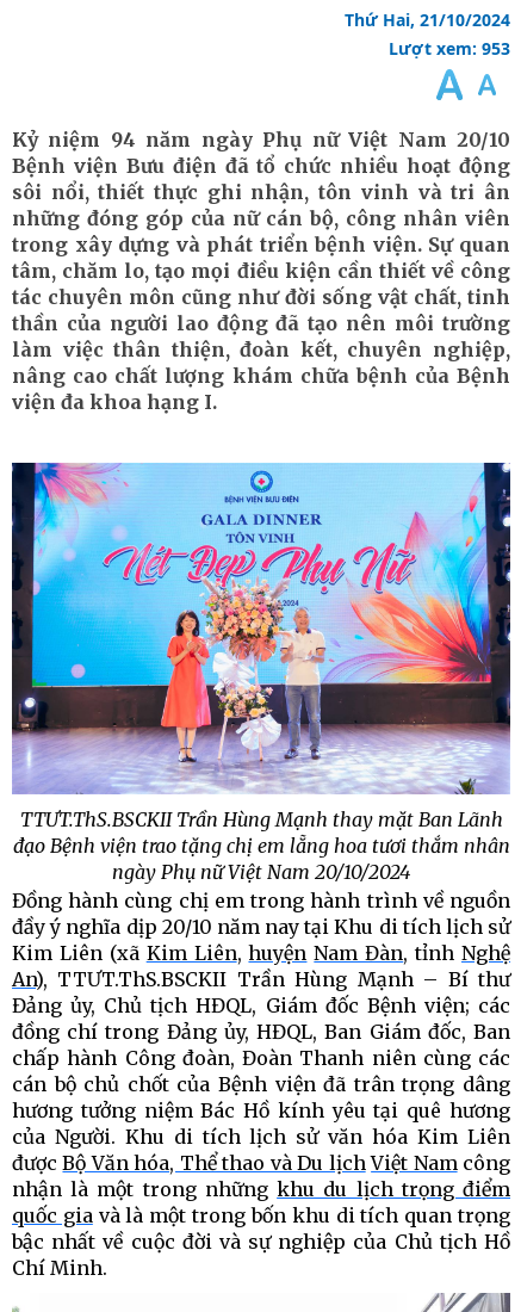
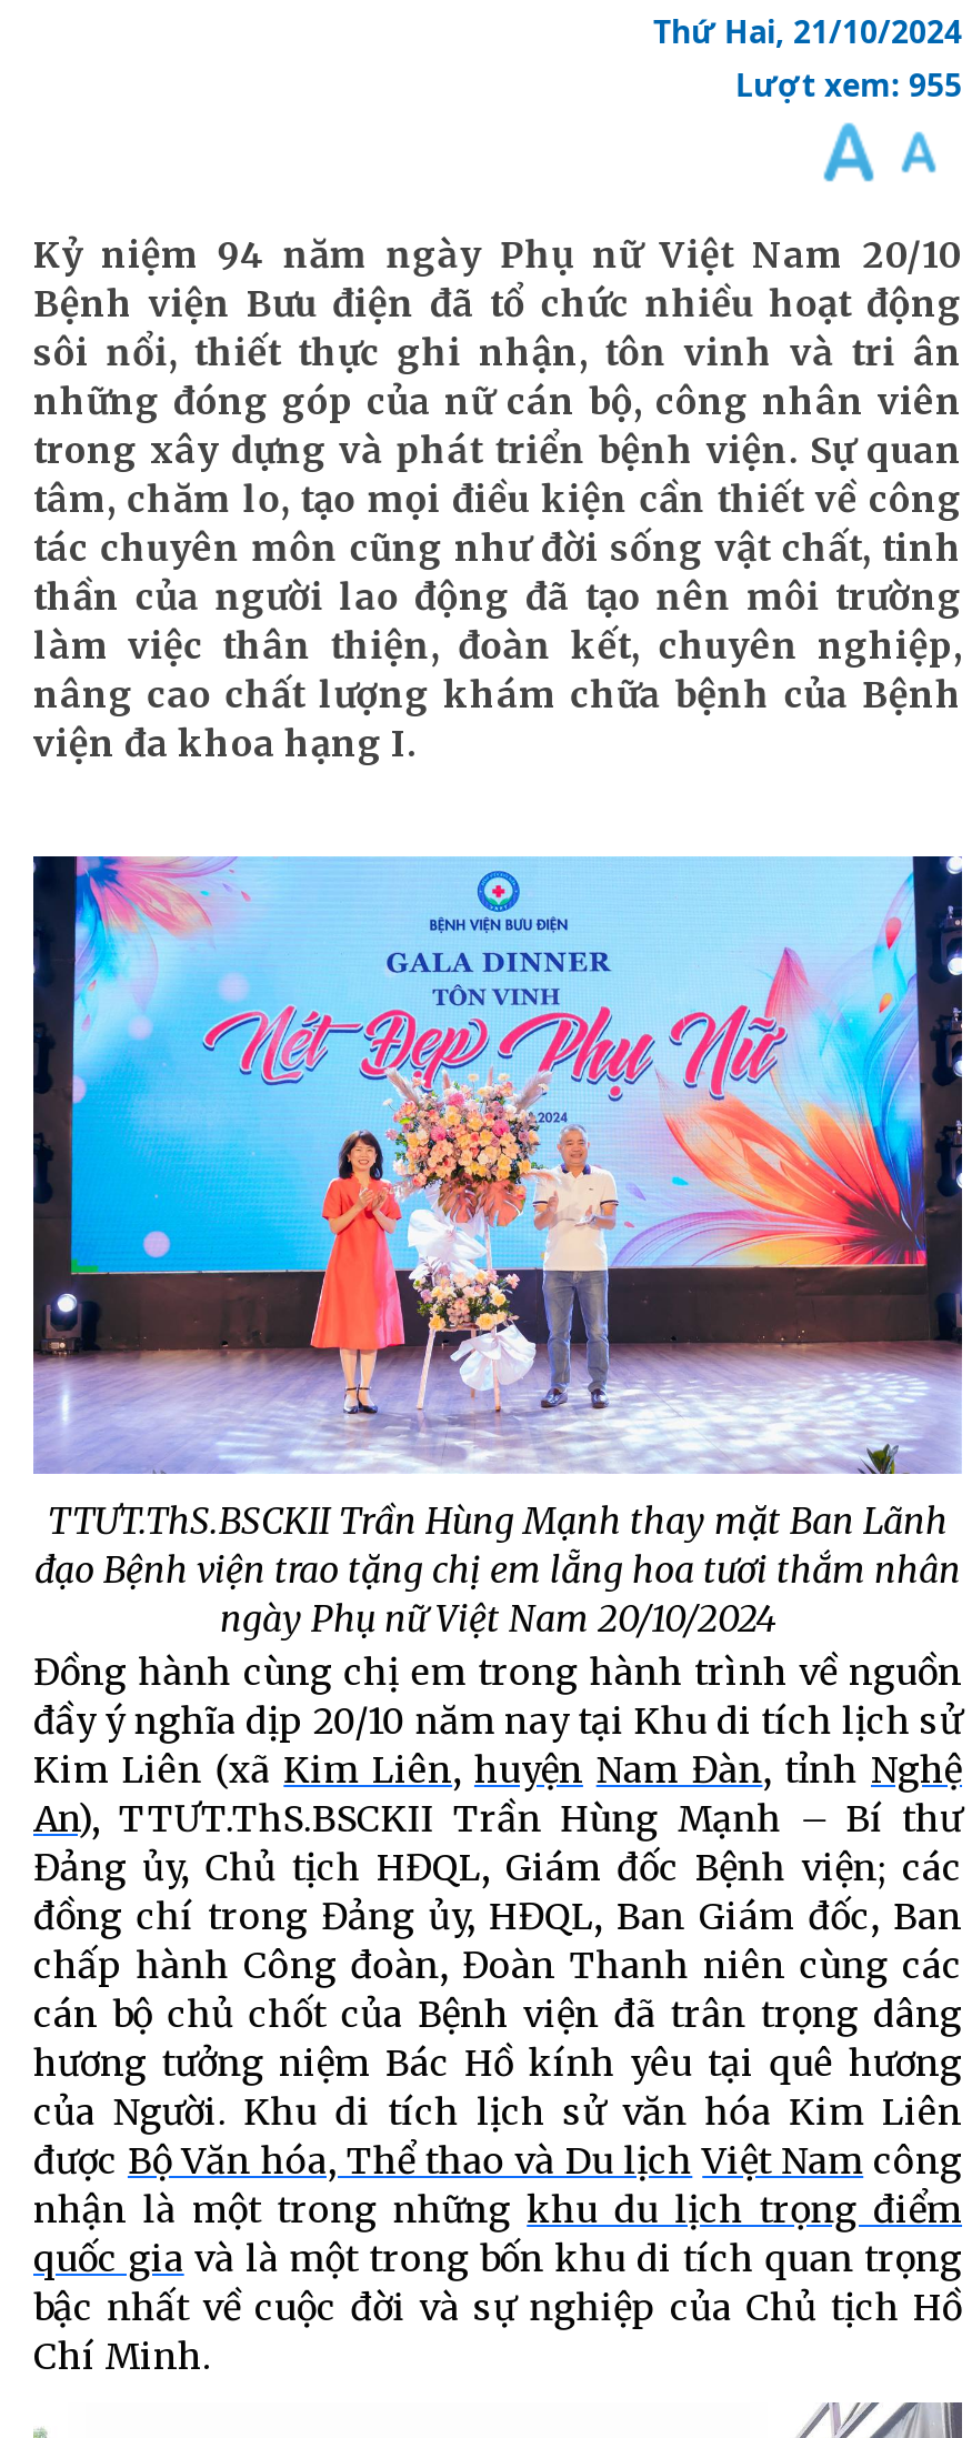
[389,37,510,60] Lượt xem: 953 -> [735,63,962,106] Lượt xem: 955

